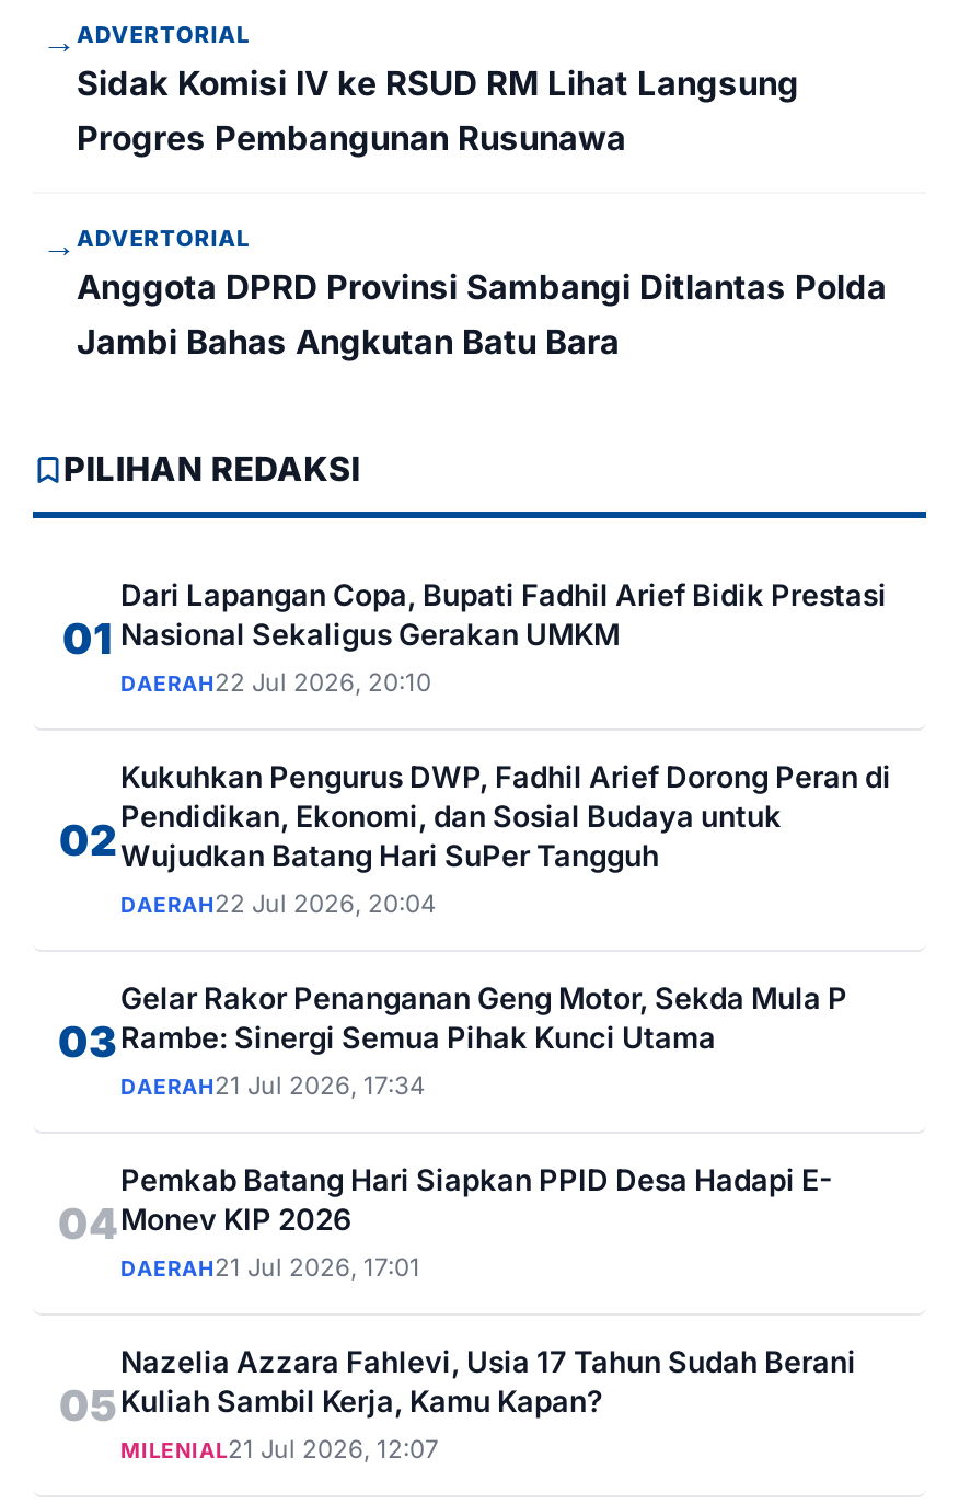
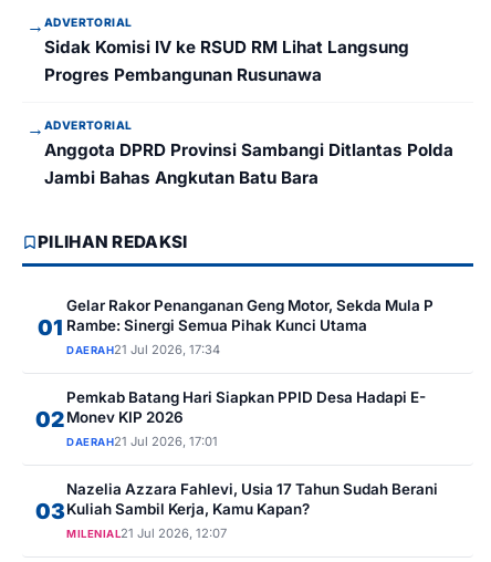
[59,577,887,865] Dari Lapangan Copa, Bupati Fadhil Arief Bidik Prestasi | Nasional Sekaligus Gerakan UMKM | DAERAH22 Jul 2026, 20:10 | 02 -> none
[58,759,891,1067] Kukuhkan Pengurus DWP, Fadhil Arief Dorong Peran di | Pendidikan, Ekonomi, dan Sosial Budaya untuk | Wujudkan Batang Hari SuPer Tangguh | DAERAH22 Jul 2026, 20:04 | 03 -> none
[58,1196,353,1249] 04 Monev KIP 2026 -> [35,405,184,432] 02 Monev KIP 2026
[59,1378,602,1431] 05 Kuliah Sambil Kerja, Kamu Kapan? -> [35,497,310,524] 03 Kuliah Sambil Kerja, Kamu Kapan?

